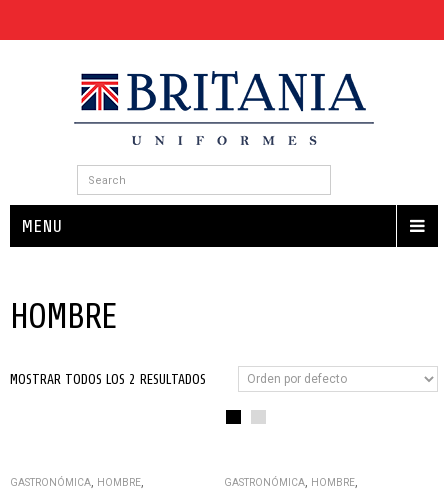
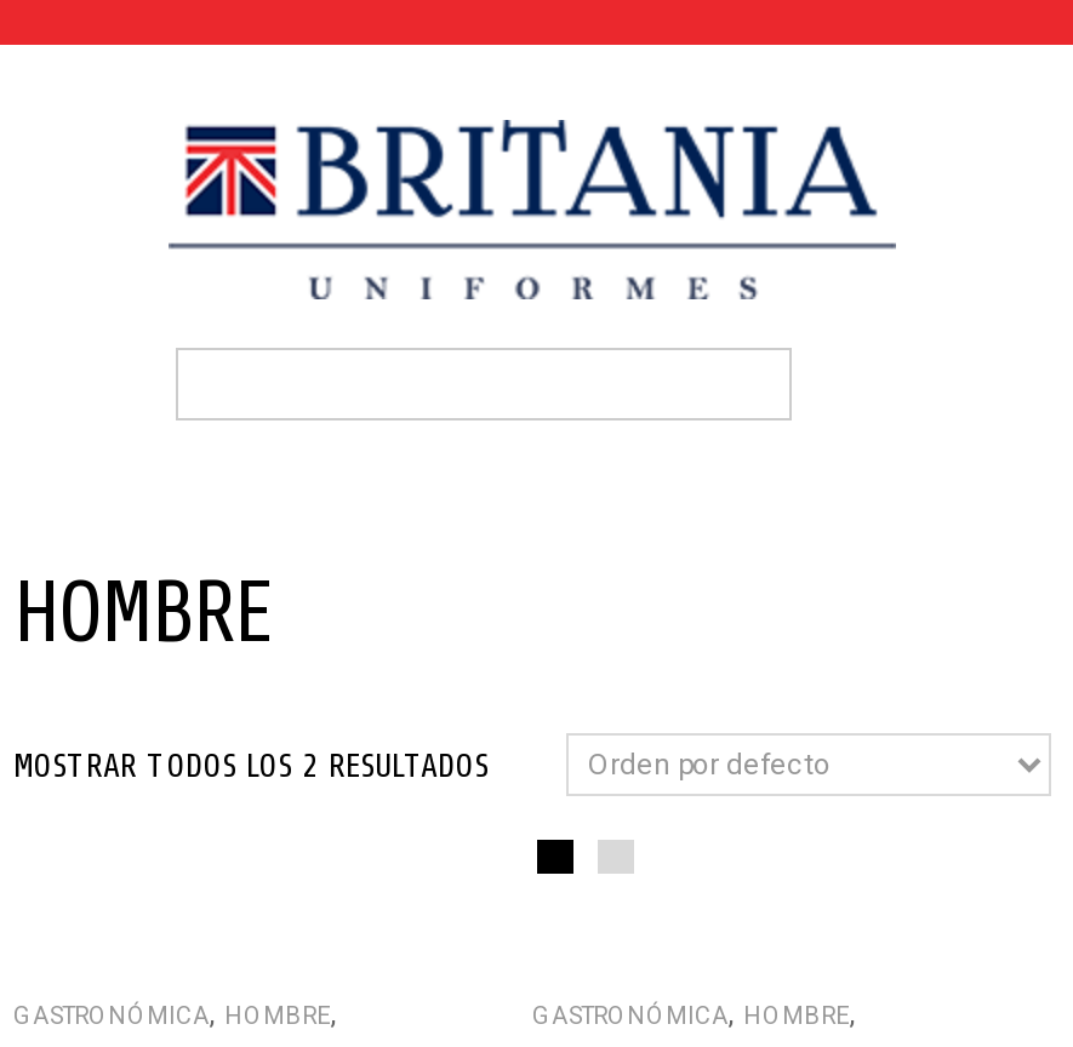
[21,216,62,236] MENU -> none

